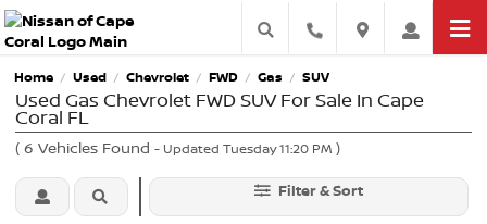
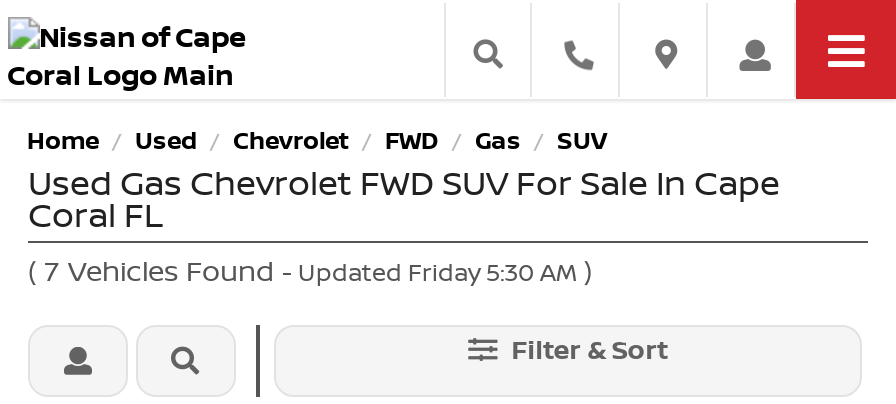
[15,137,340,158] (6 Vehicles Found - Updated Tuesday 11:20 PM) -> [28,251,592,289] (7 Vehicles Found - Updated Friday 5:30 AM)

